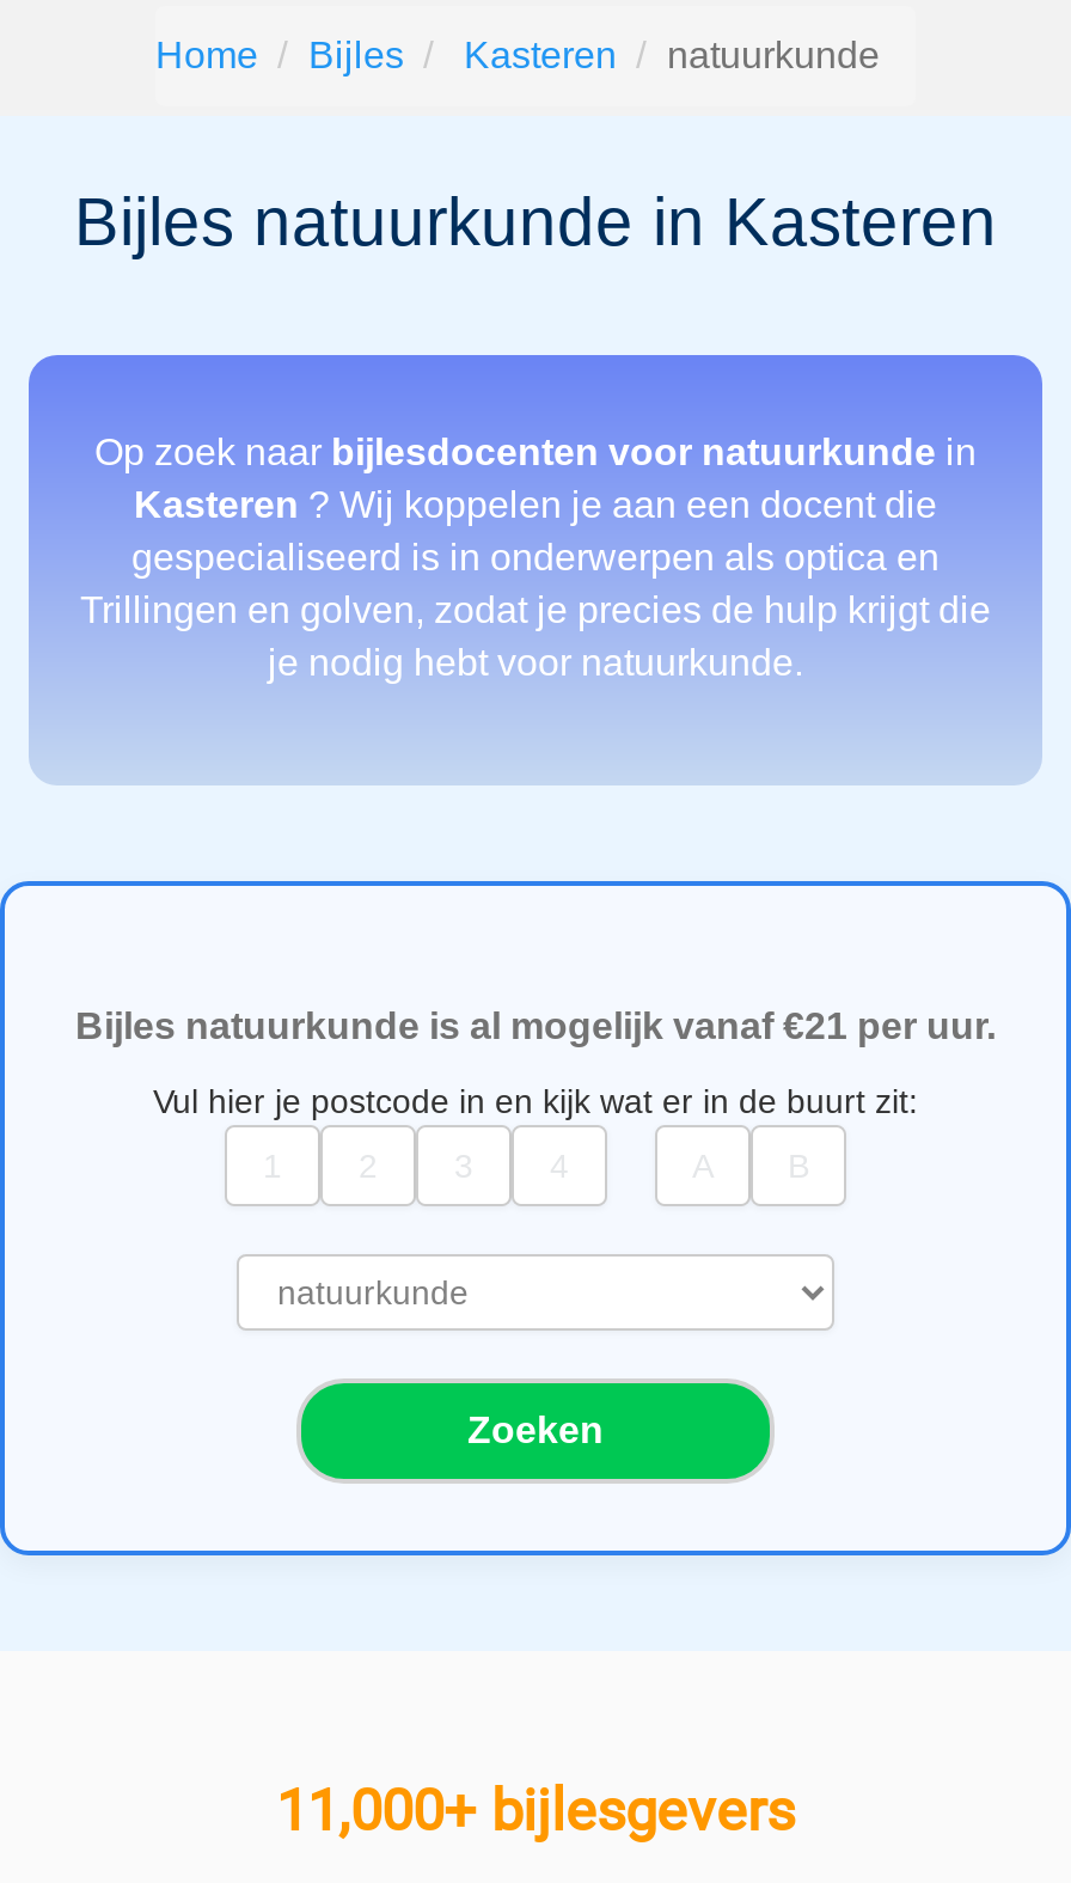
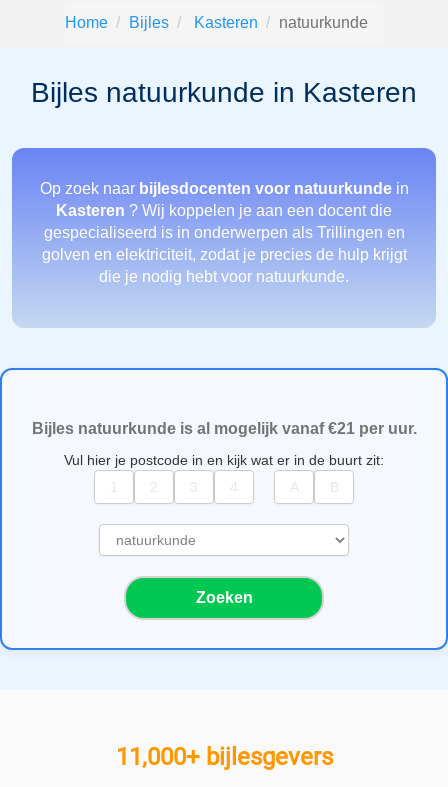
[80,537,991,683] gespecialiseerd is in onderwerpen als optica en | Trillingen en golven, zodat je precies de hulp krijgt die | je nodig hebt voor natuurkunde. -> [41,224,406,285] gespecialiseerd is in onderwerpen als Trillingen en | golven en elektriciteit, zodat je precies de hulp krijgt | die je nodig hebt voor natuurkunde.

